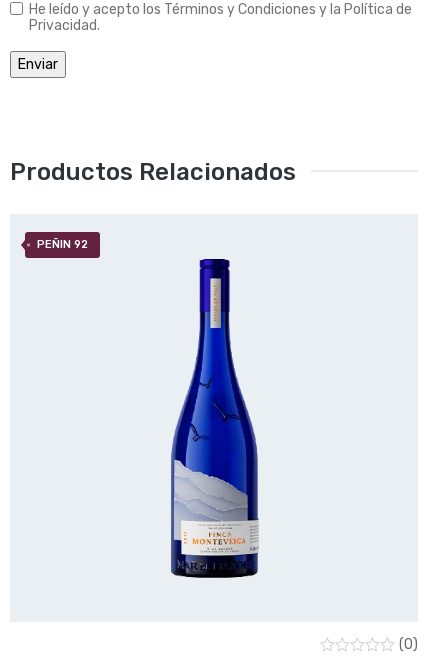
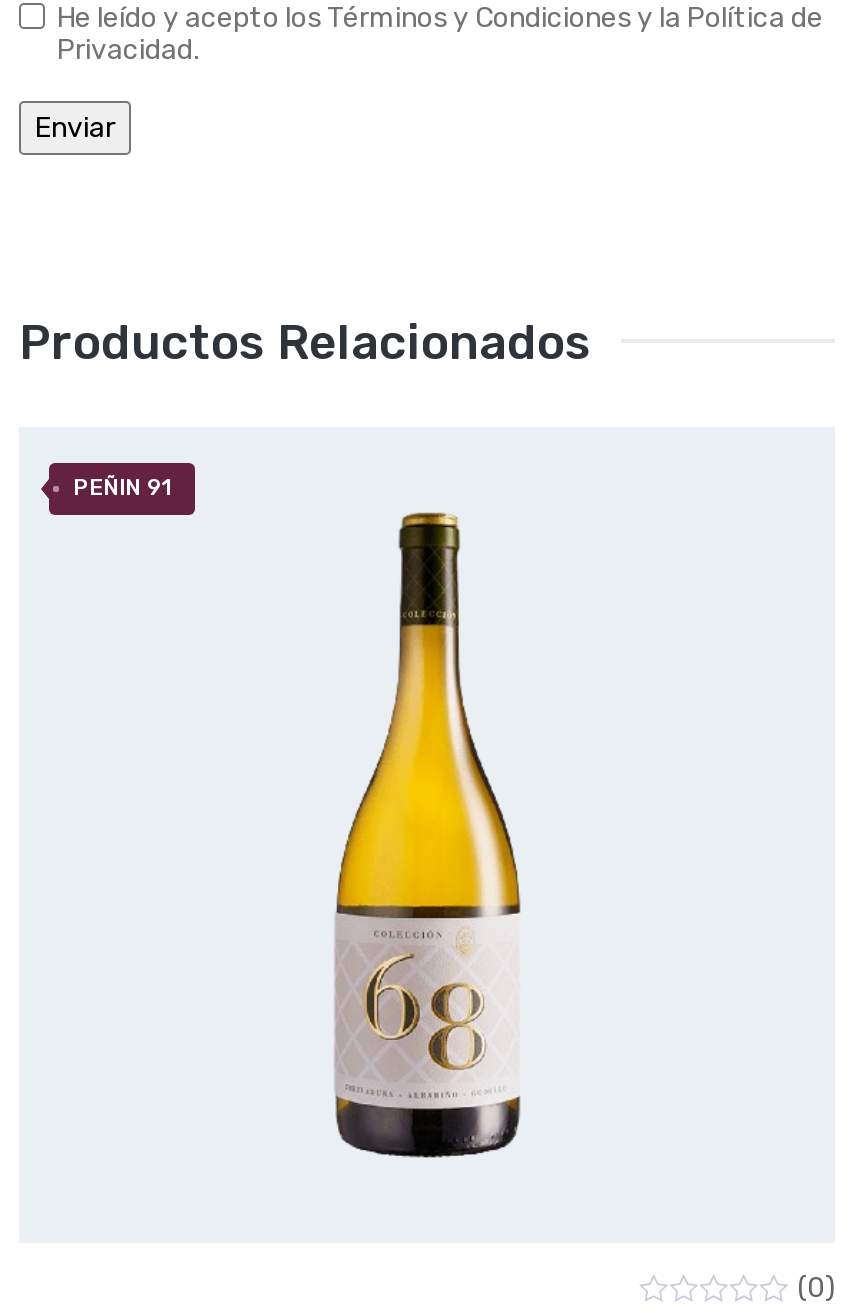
[37,238,88,251] PEÑIN 92 -> [73,476,171,502] PEÑIN 91
[168,256,261,578] [image] -> [333,510,523,1158] [image]

